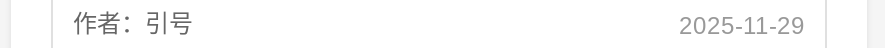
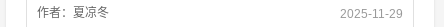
[73,10,193,38] 作者：引号 -> [37,6,109,20] 作者：夏凉冬

